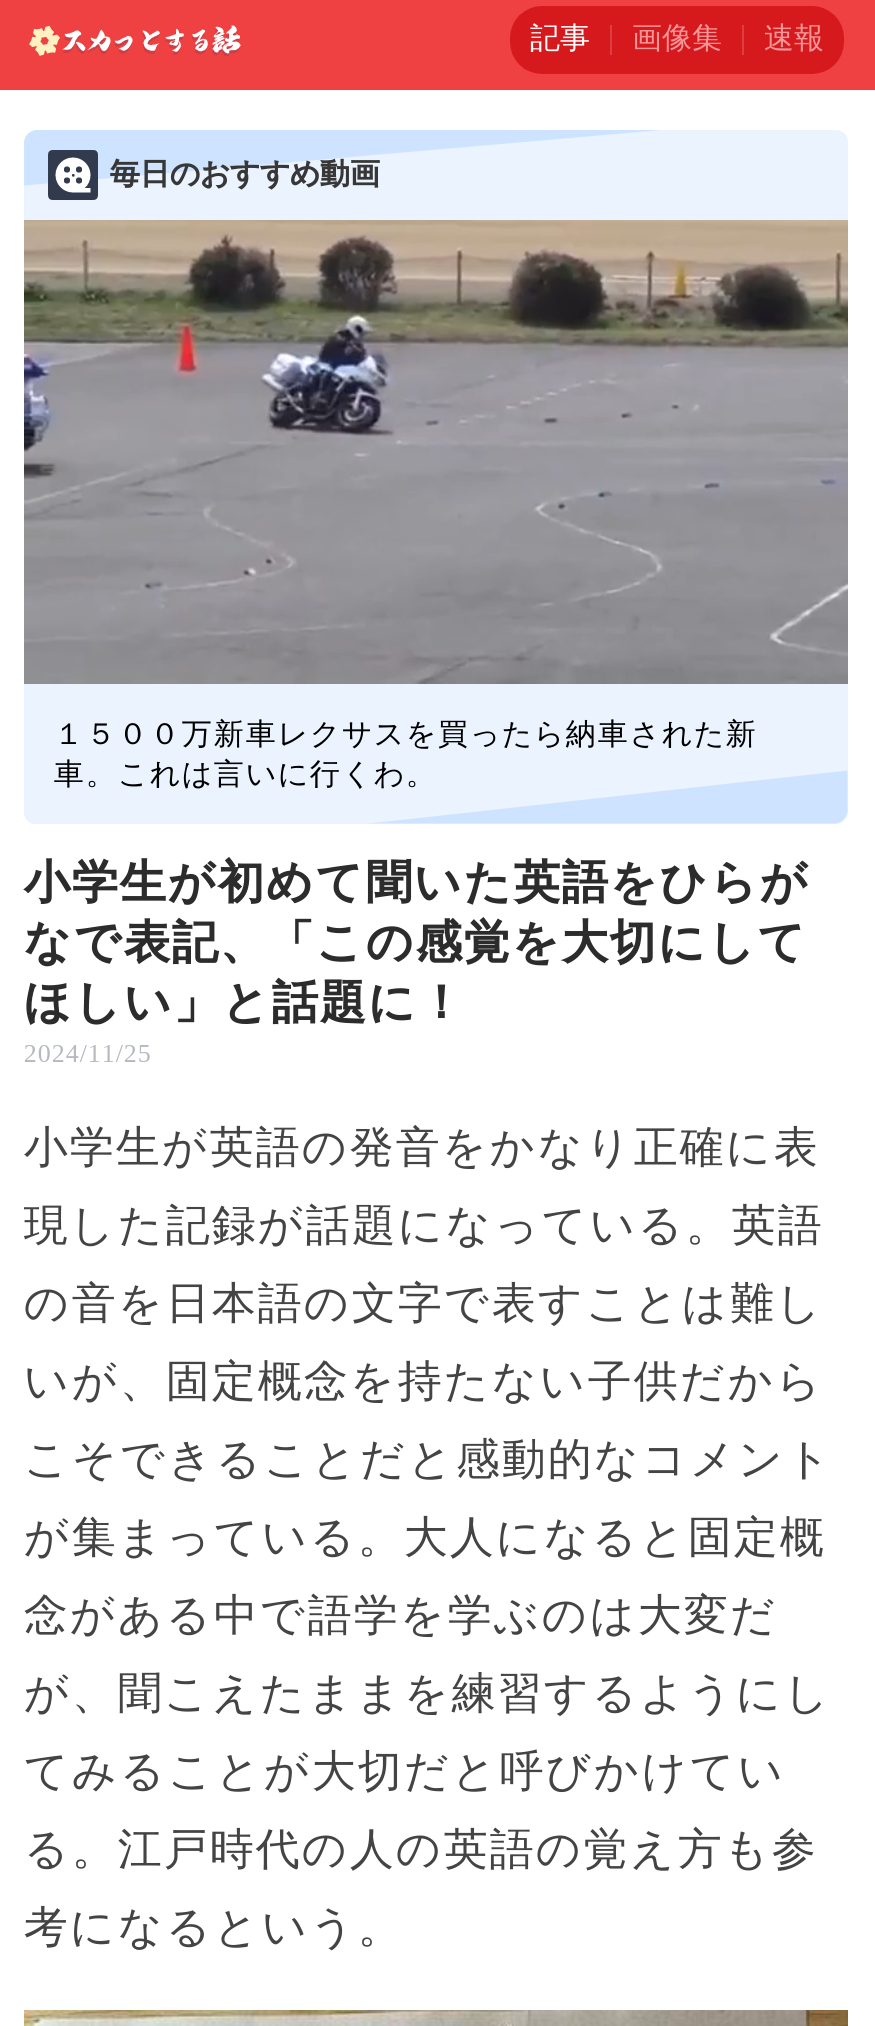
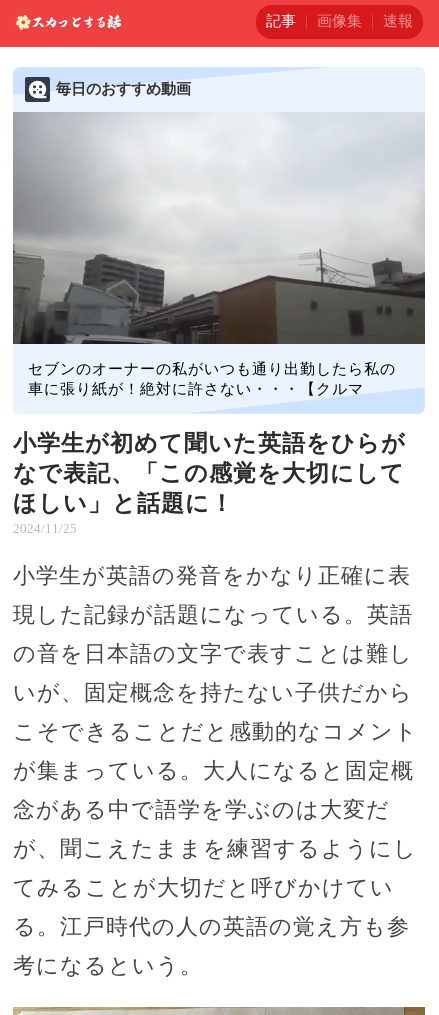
[22,220,850,790] [image] | １５００万新車レクサスを買ったら納車された新 | 車。これは言いに行くわ。 -> [13,113,425,397] [image] | セブンのオーナーの私がいつも通り出勤したら私の | 車に張り紙が！絶対に許さない・・・【クルマ

